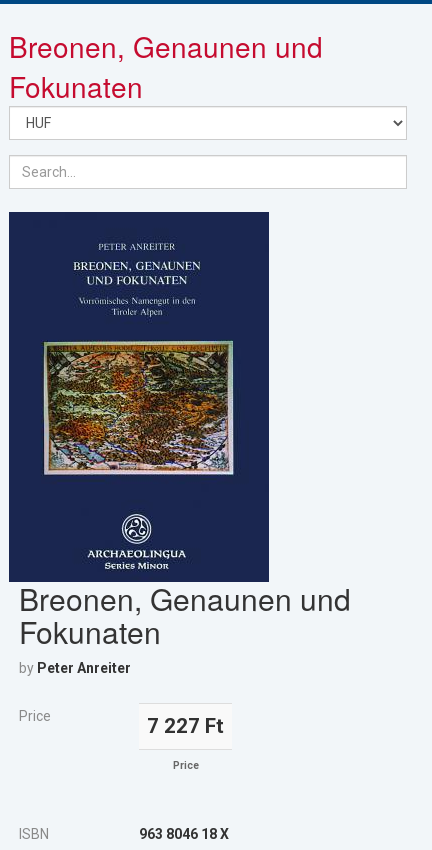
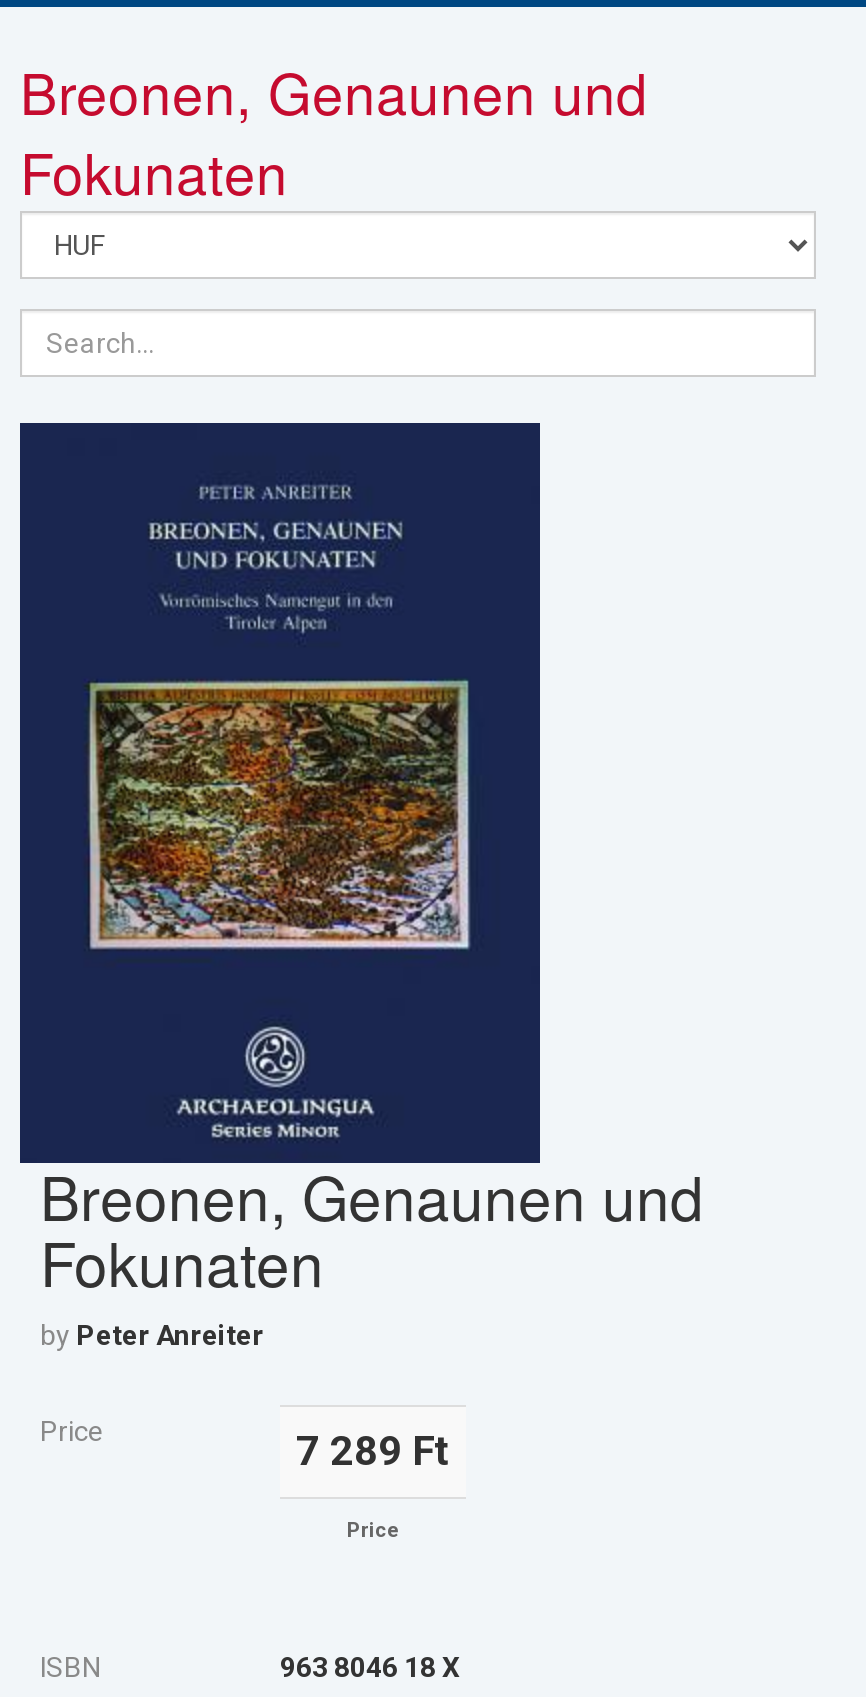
[147,714,224,738] 7 227 Ft -> [296,1427,450,1475] 7 289 Ft

